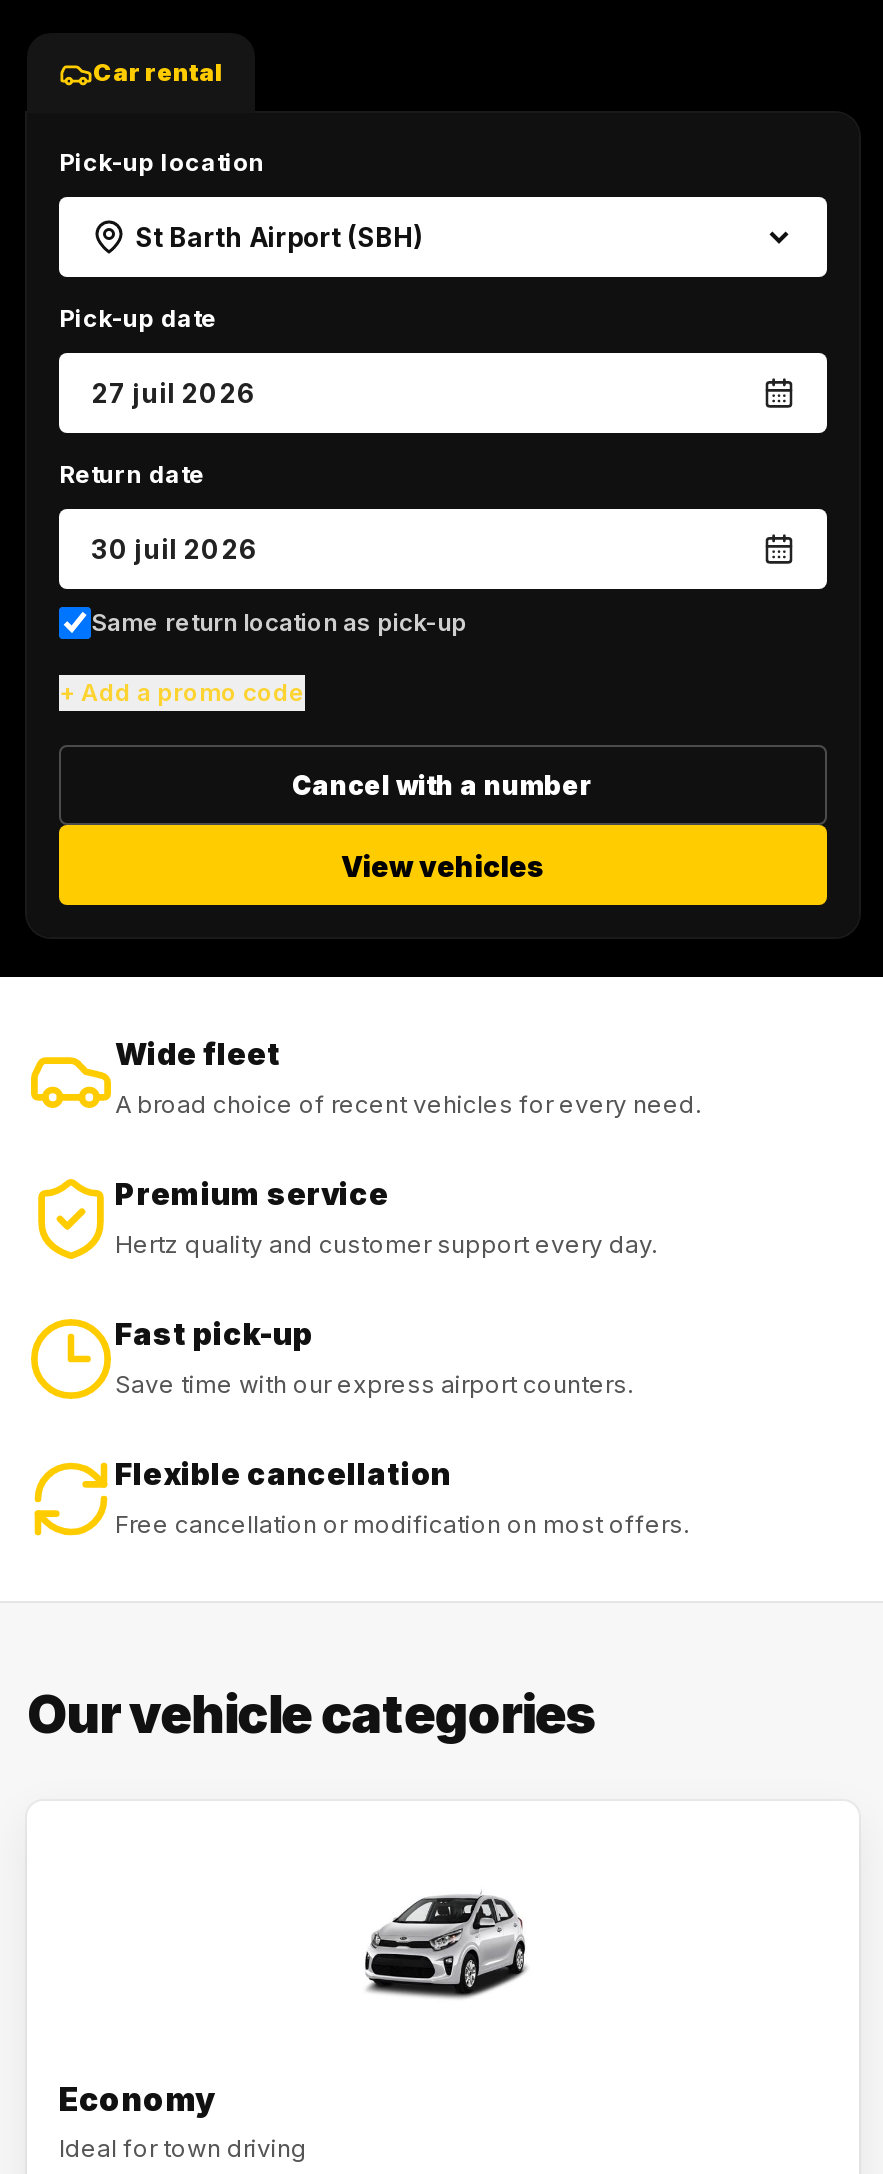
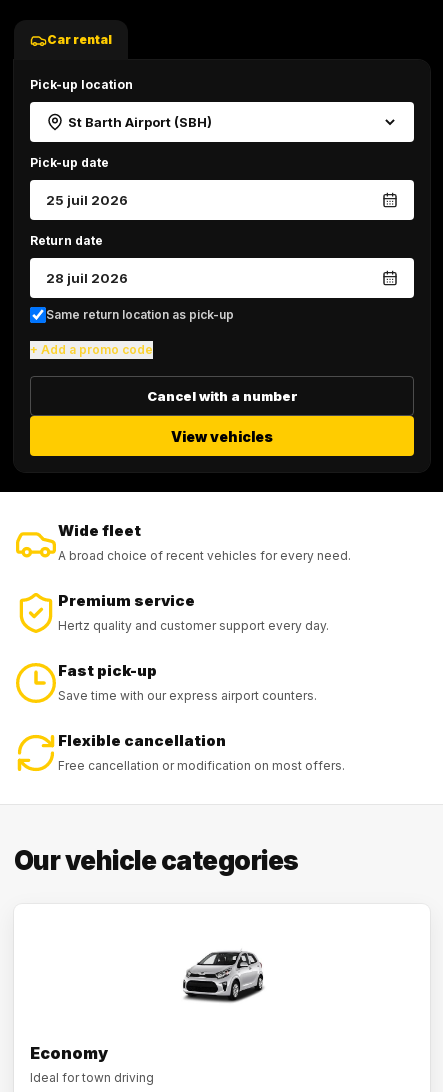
[91,376,255,408] 27 juil 2026 -> [46,191,128,207] 25 juil 2026
[91,532,257,564] 30 juil 2026 -> [46,269,128,285] 28 juil 2026

